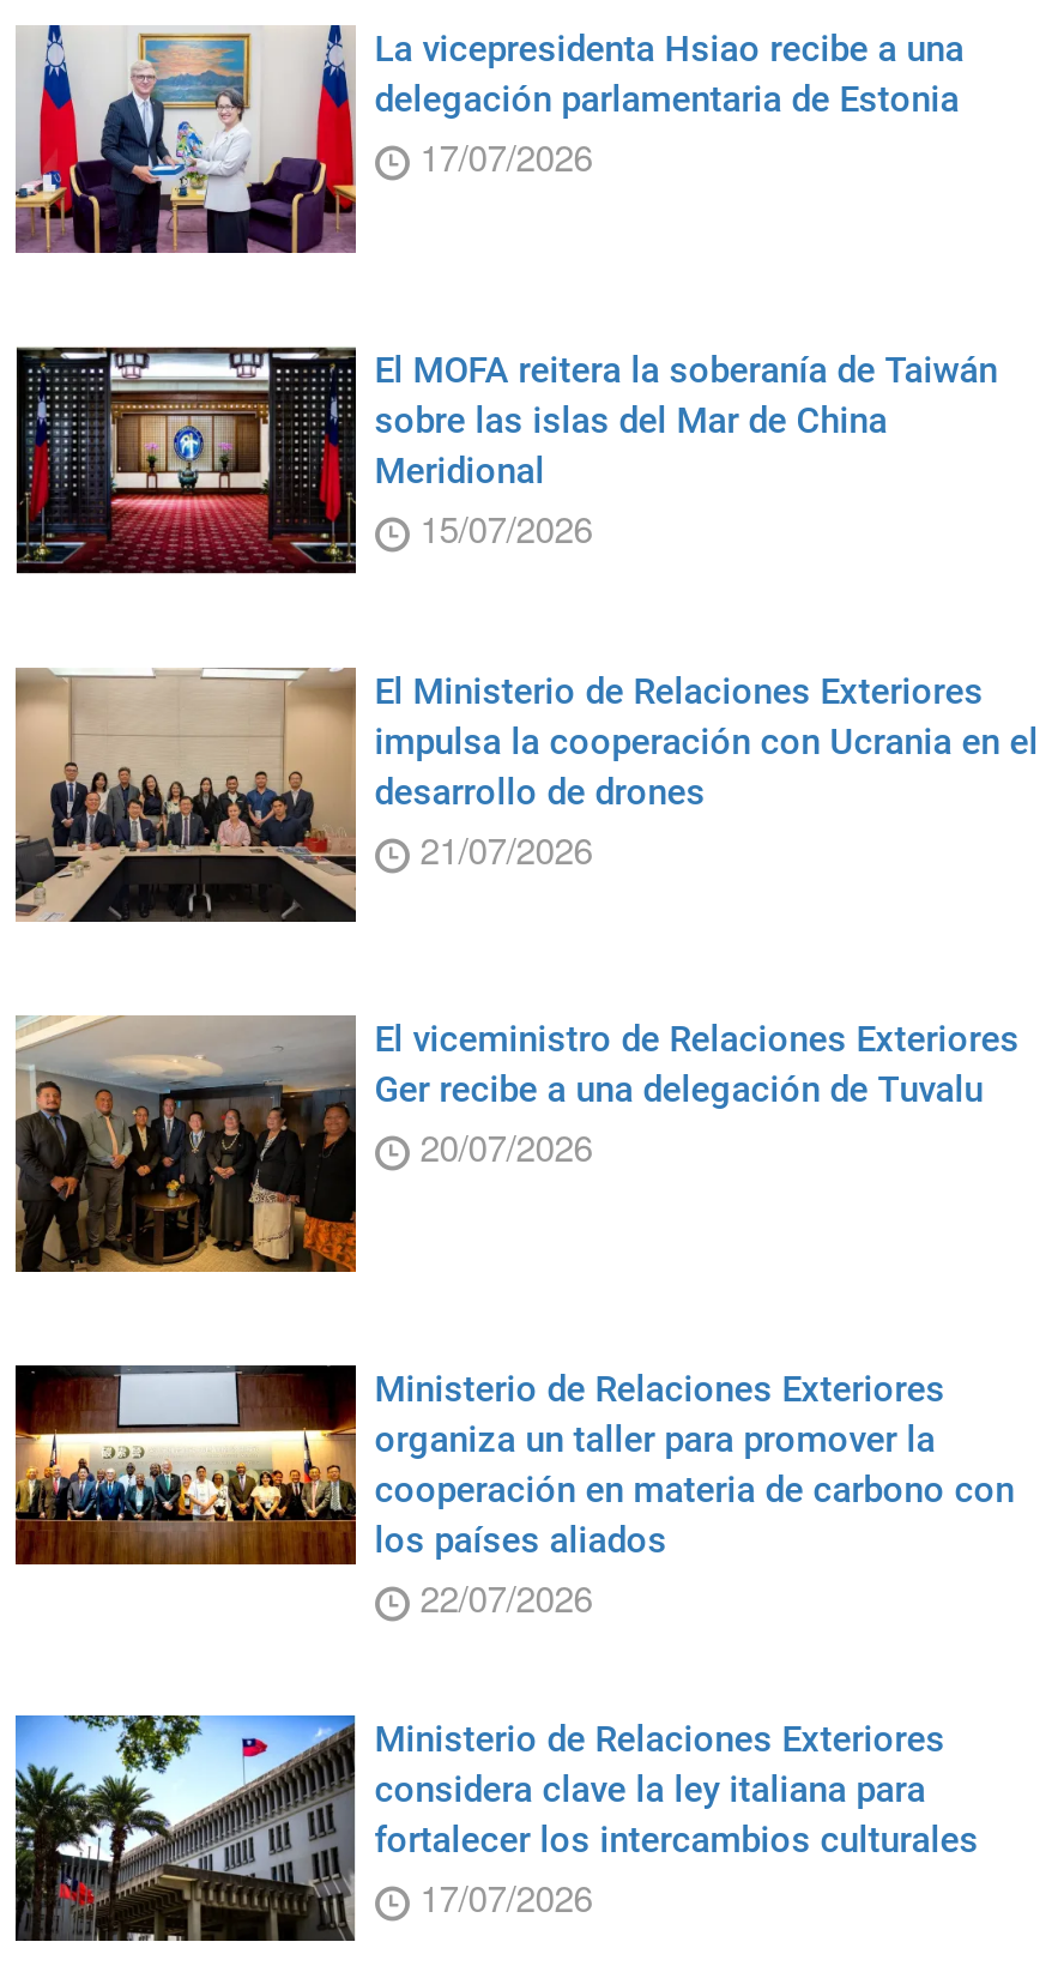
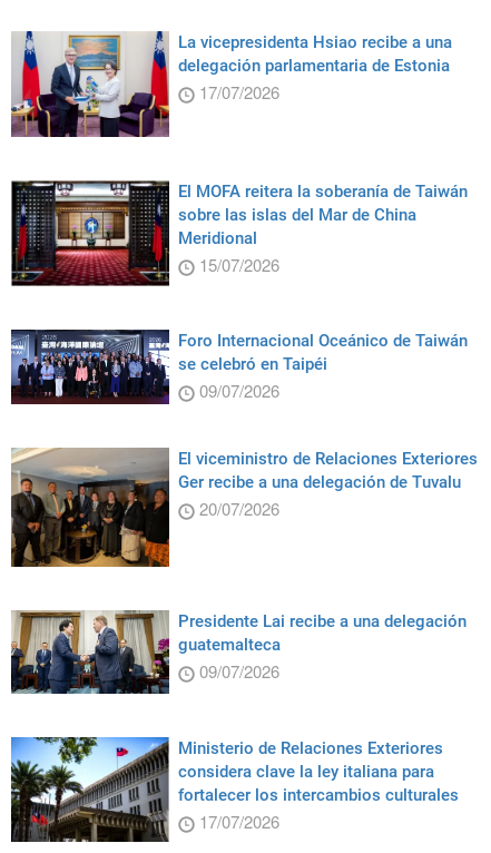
[13,668,1038,922] [image] | El Ministerio de Relaciones Exteriores | impulsa la cooperación con Ucrania en el | desarrollo de drones | 21/07/2026 -> [10,329,467,404] [image] | Foro Internacional Oceánico de Taiwán | se celebró en Taipéi | 09/07/2026
[13,1363,1014,1622] [image] | Ministerio de Relaciones Exteriores | organiza un taller para promover la | cooperación en materia de carbono con | los países aliados | 22/07/2026 -> [10,609,466,695] [image] | Presidente Lai recibe a una delegación | guatemalteca | 09/07/2026

